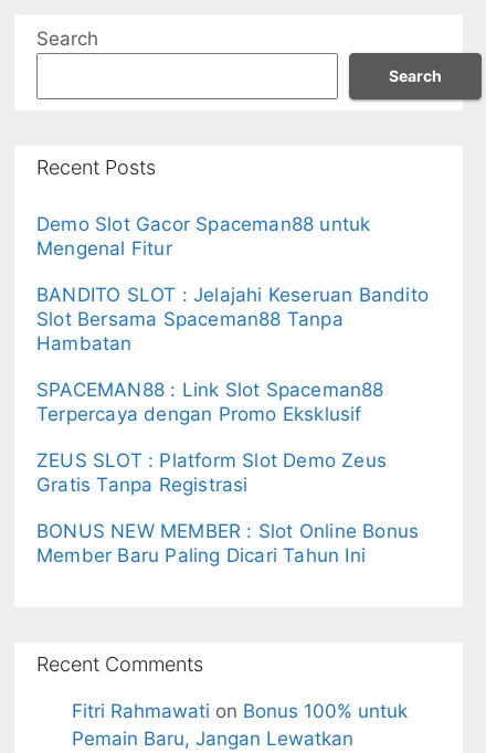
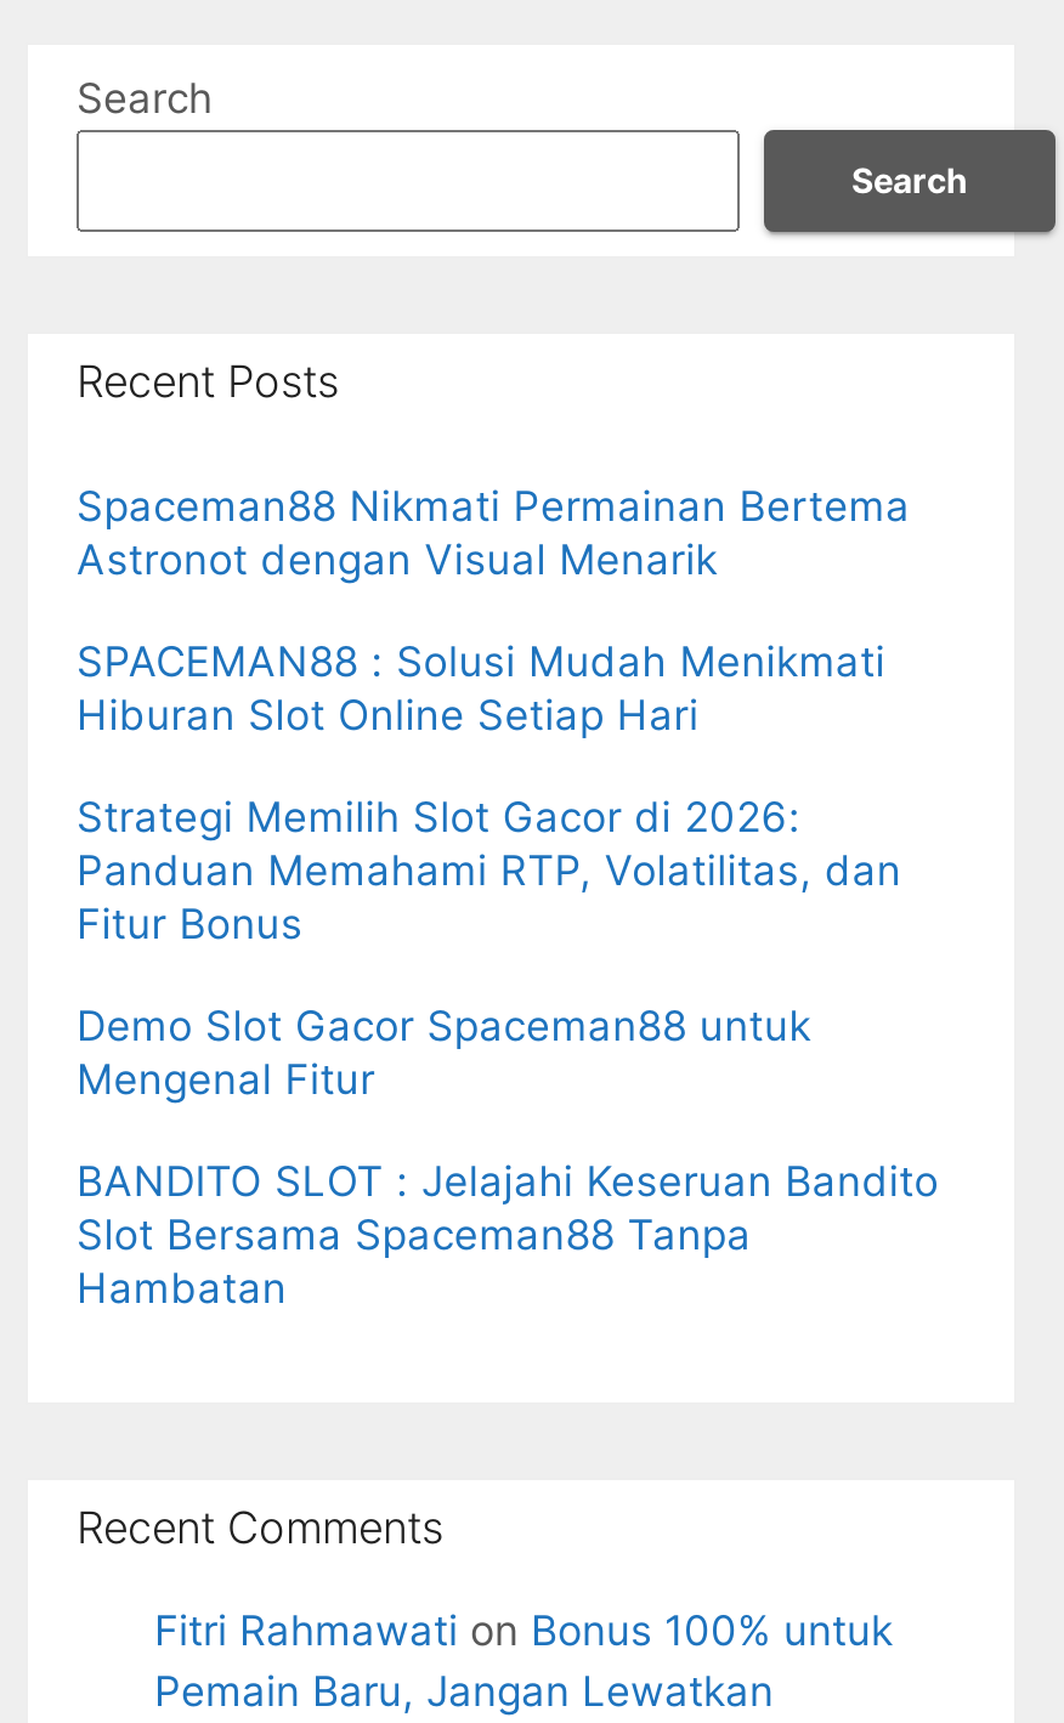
none -> [77,482,910,948] Spaceman88 Nikmati Permainan Bertema | Astronot dengan Visual Menarik | SPACEMAN88 : Solusi Mudah Menikmati | Hiburan Slot Online Setiap Hari | Strategi Memilih Slot Gacor di 2026: | Panduan Memahami RTP, Volatilitas, dan | Fitur Bonus
moved [36,213,429,354] -> [77,1002,939,1313]: Demo Slot Gacor Spaceman88 untuk | Mengenal Fitur | BANDITO SLOT : Jelajahi Keseruan Bandito | Slot Bersama Spaceman88 Tanpa | Hambatan
[36,379,419,566] SPACEMAN88 : Link Slot Spaceman88 | Terpercaya dengan Promo Eksklusif | ZEUS SLOT : Platform Slot Demo Zeus | Gratis Tanpa Registrasi | BONUS NEW MEMBER : Slot Online Bonus | Member Baru Paling Dicari Tahun Ini -> none

